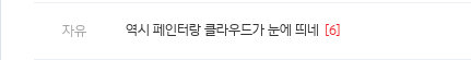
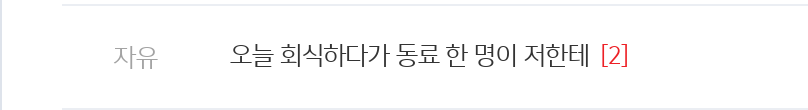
[126,22,340,38] 역시 페인터랑 클라우드가 눈에 띄네 [6] -> [230,40,628,70] 오늘 회식하다가 동료 한 명이 저한테 [2]

